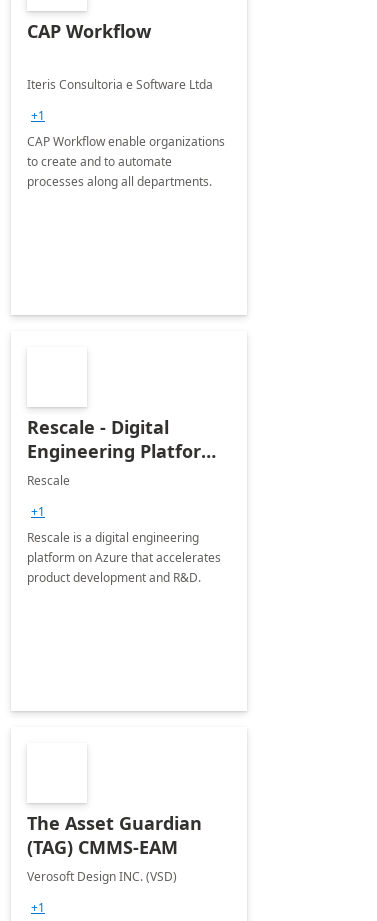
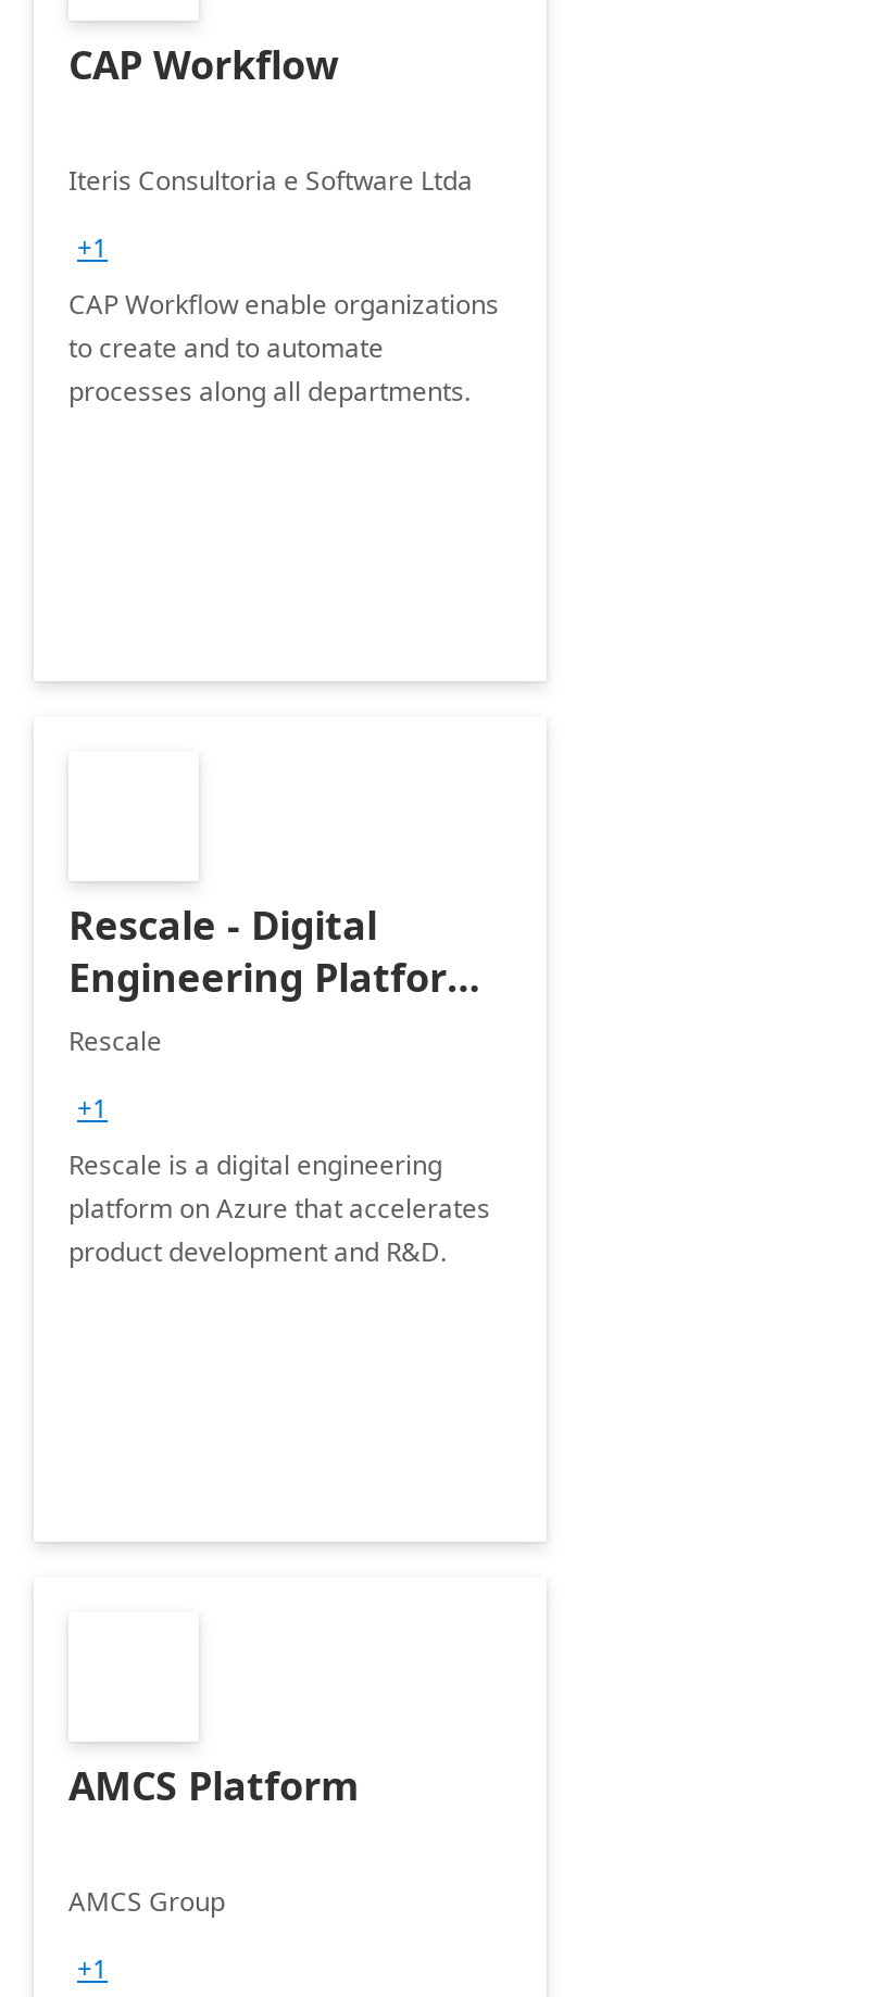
[27,811,202,885] The Asset Guardian | (TAG) CMMS-EAM | Verosoft Design INC. (VSD) -> [68,1759,360,1920] AMCS Platform | AMCS Group

